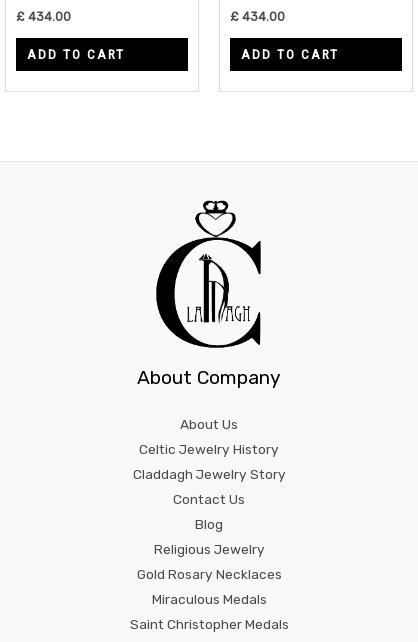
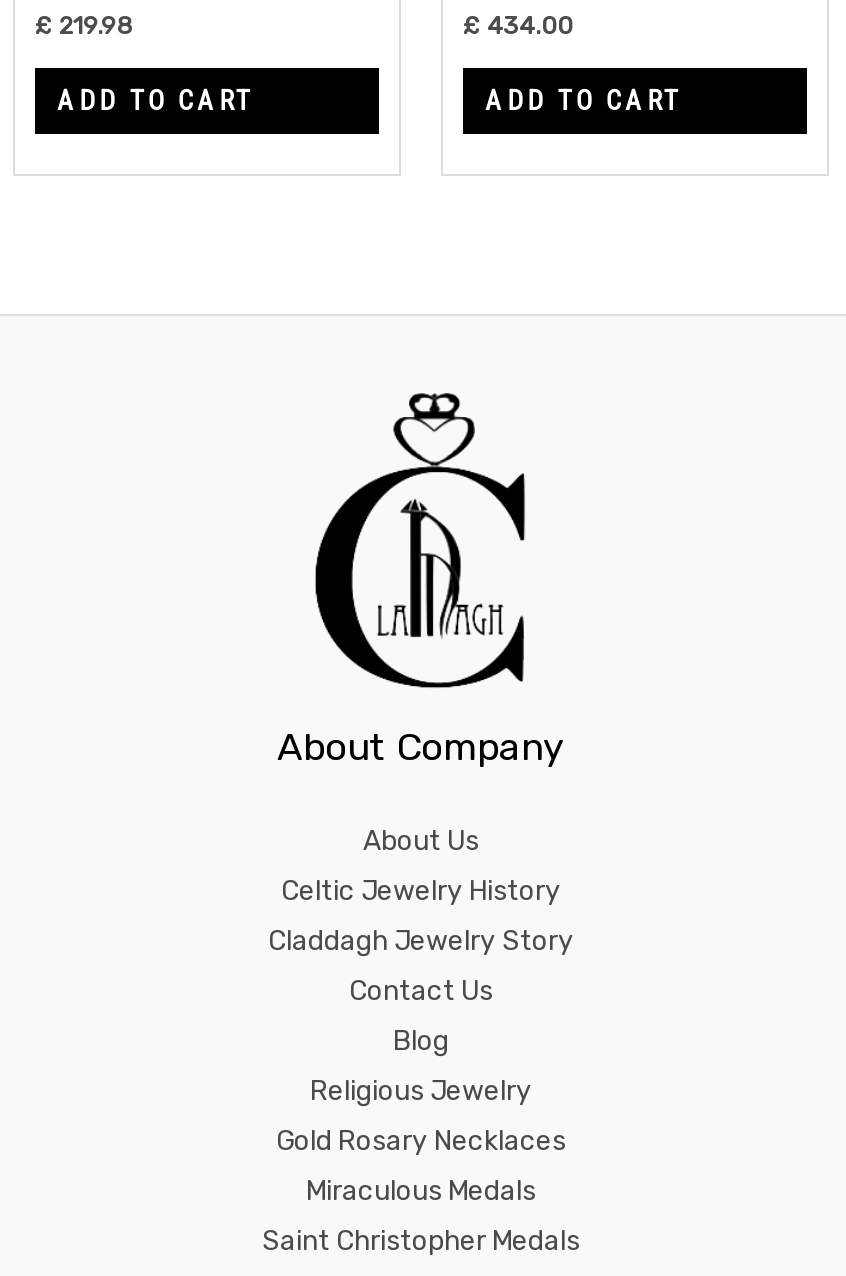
[16,9,71,24] £434.00 -> [35,10,133,40] £219.98

